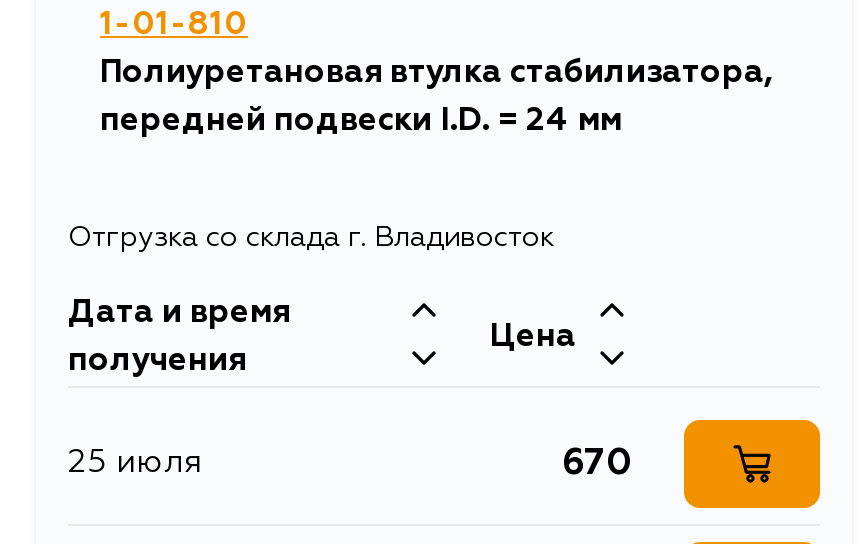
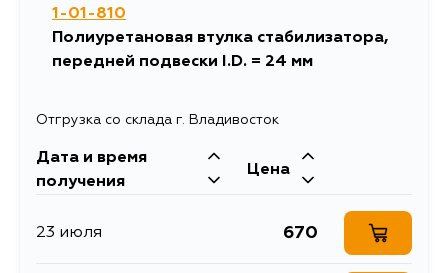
[68,447,202,479] 25 июля -> [36,224,102,240] 23 июля

